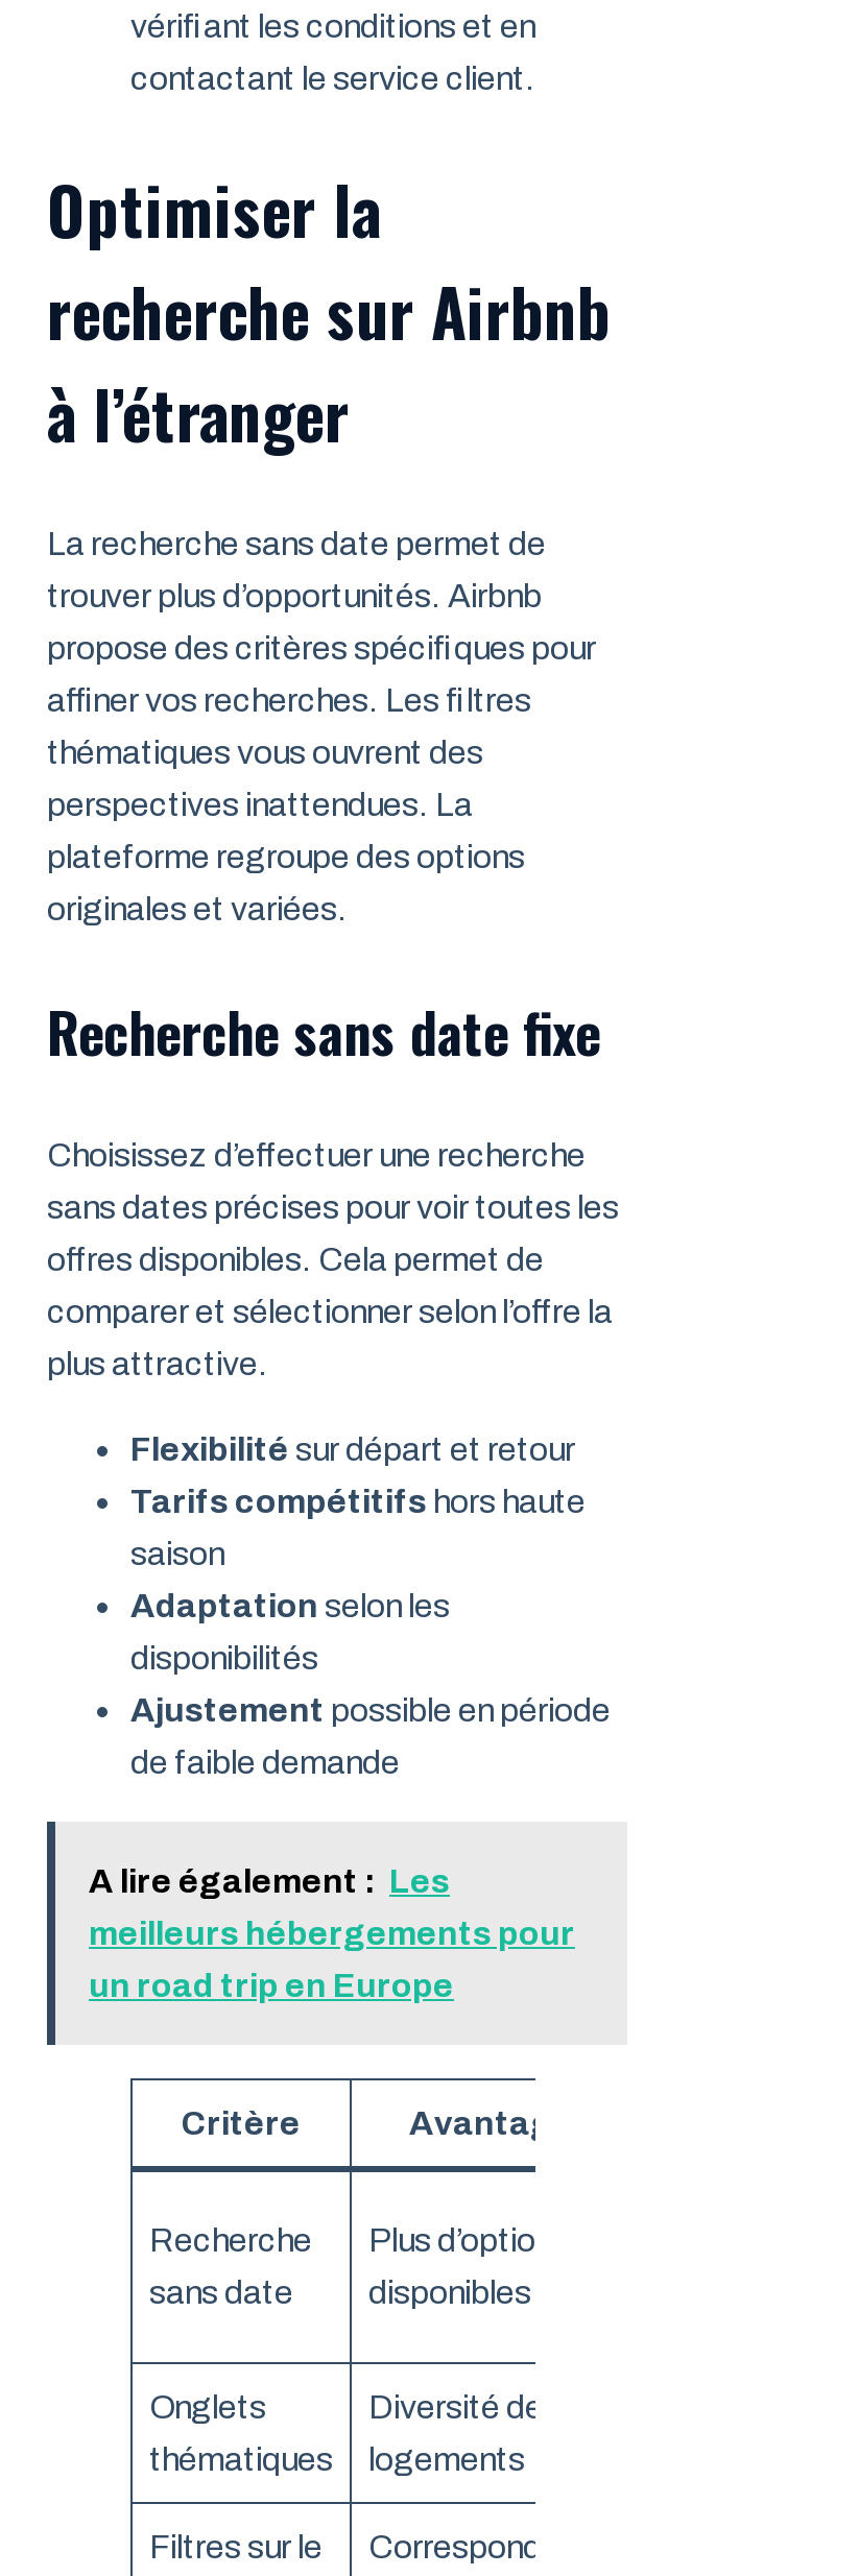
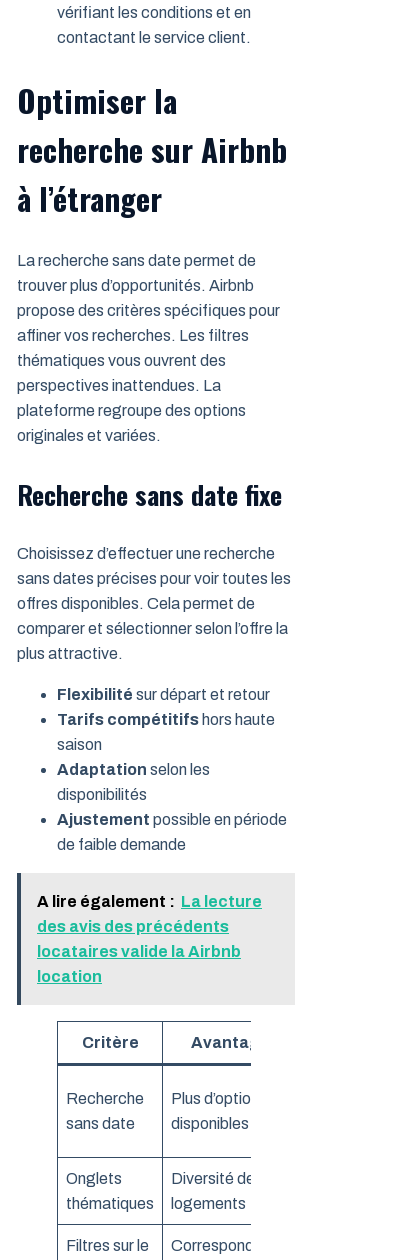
[89,1864,575,2004] A lire également : Les | meilleurs hébergements pour | un road trip en Europe -> [37,893,262,985] A lire également : La lecture | des avis des précédents | locataires valide la Airbnb | location

